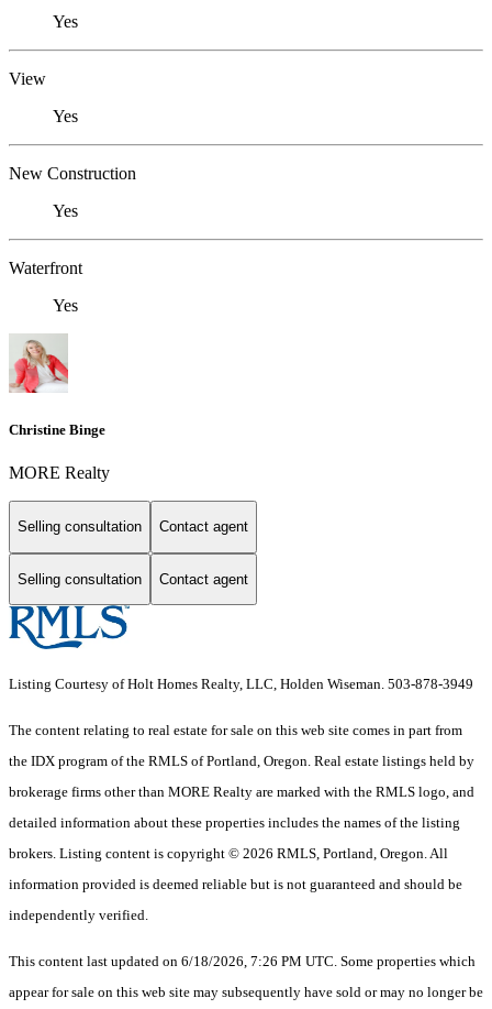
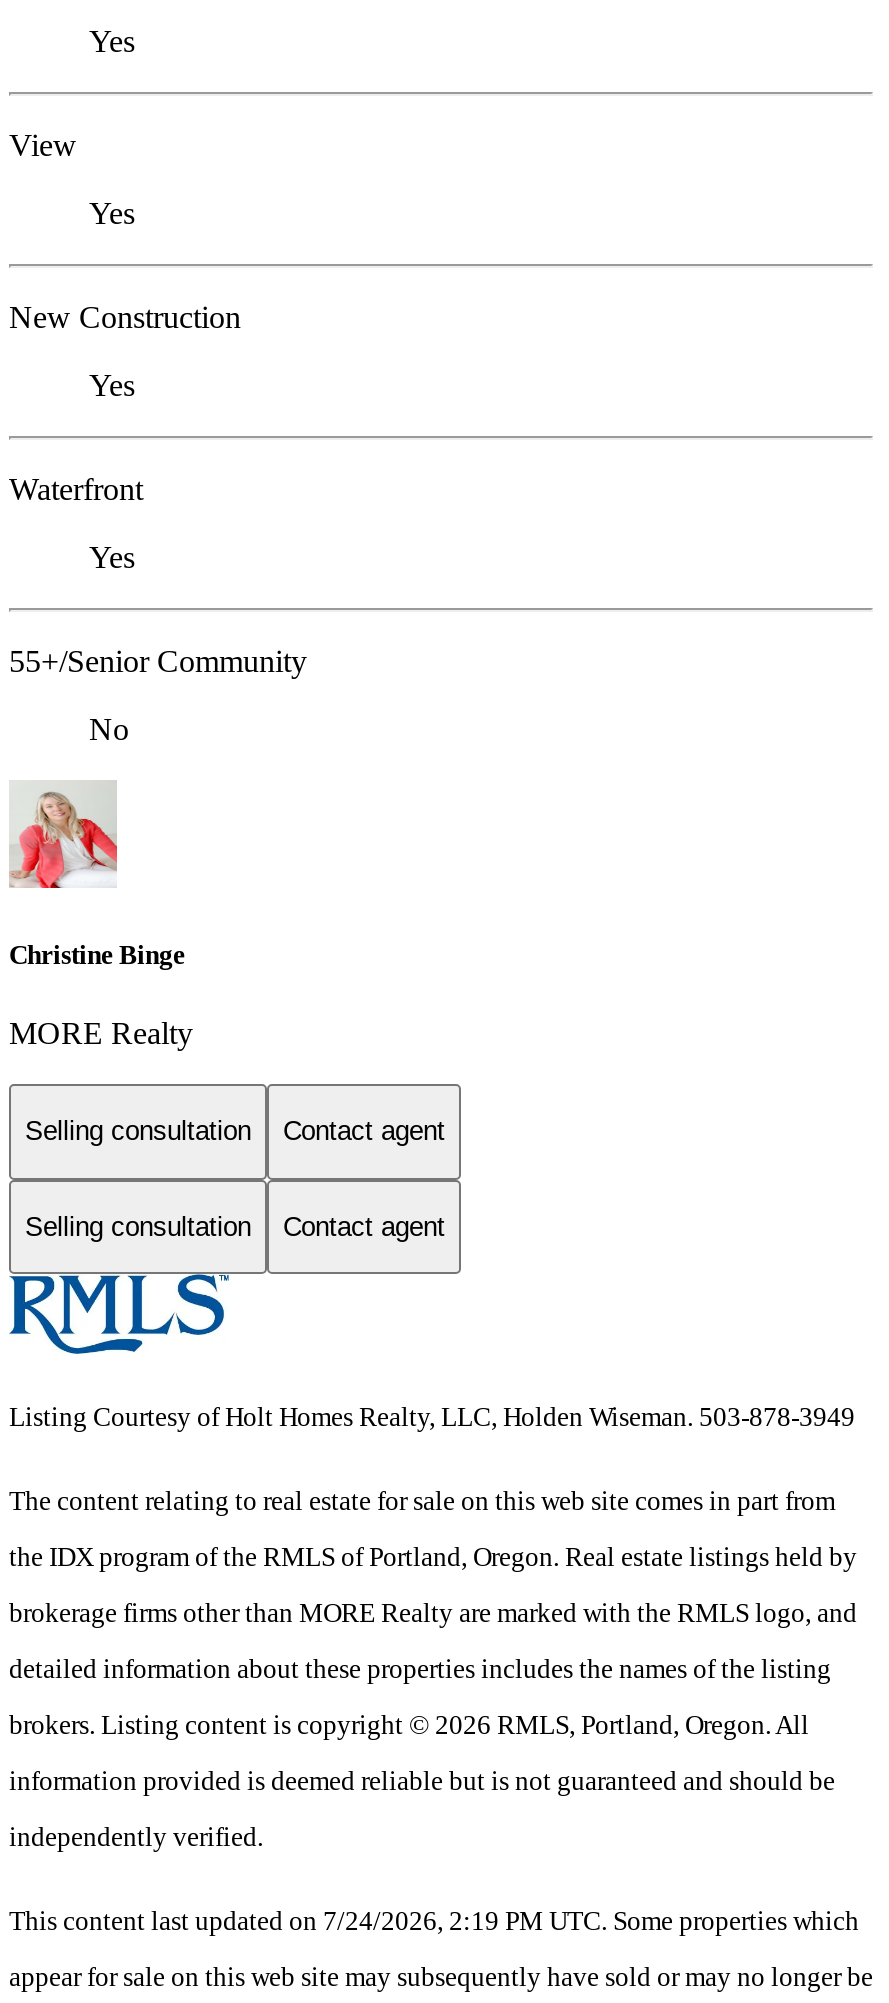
none -> [9,643,307,745] 55+/Senior Community | No
[9,953,476,970] This content last updated on 6/18/2026, 7:26 PM UTC. Some properties which -> [9,1907,859,1937] This content last updated on 7/24/2026, 2:19 PM UTC. Some properties which

